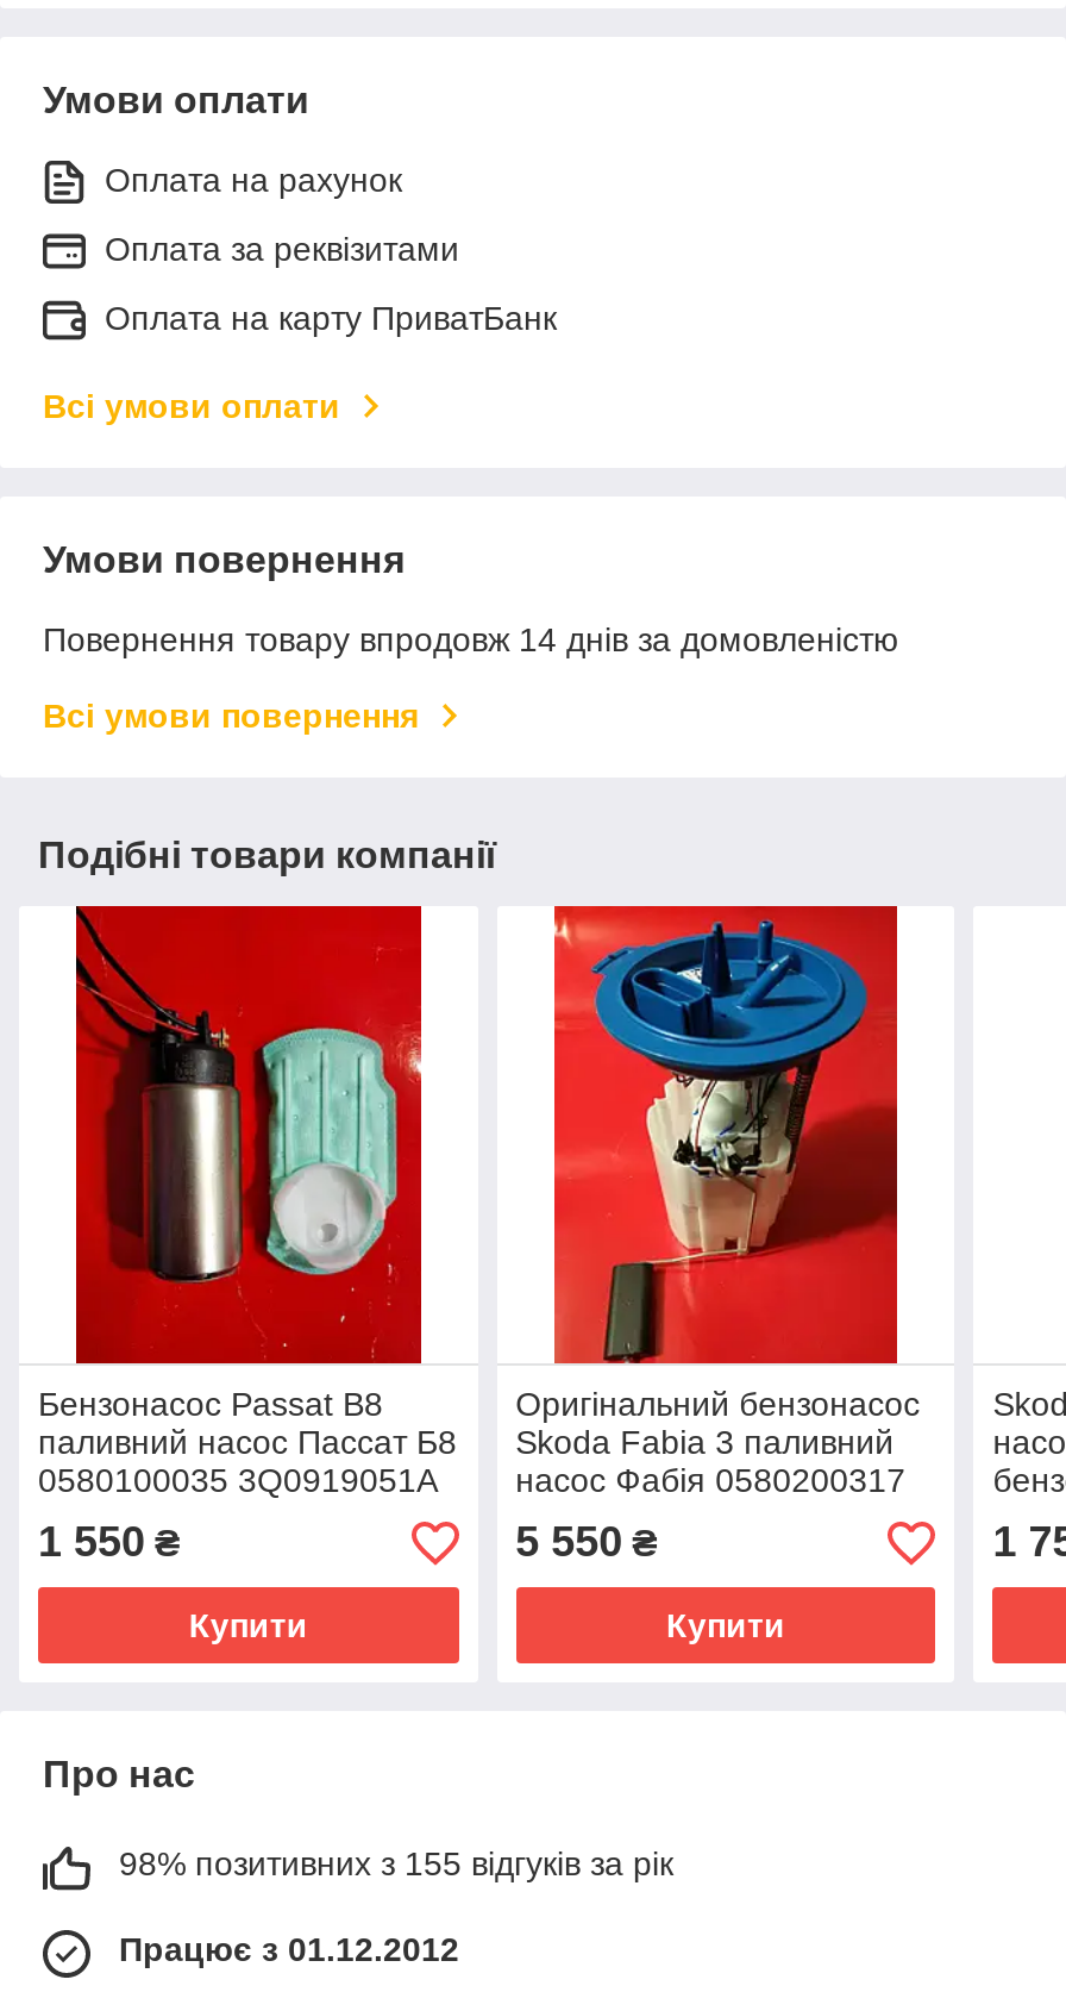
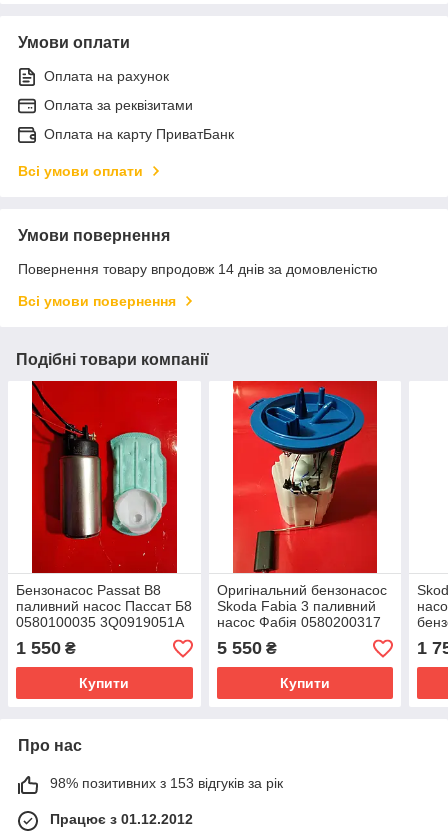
[119,1845,673,1883] 98% позитивних з 155 відгуків за рік -> [50,775,283,791] 98% позитивних з 153 відгуків за рік

